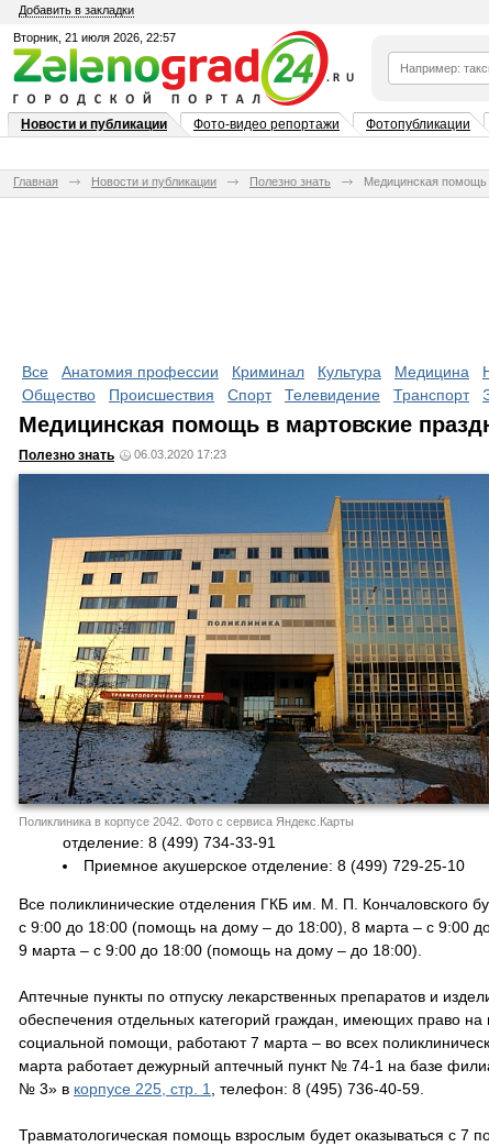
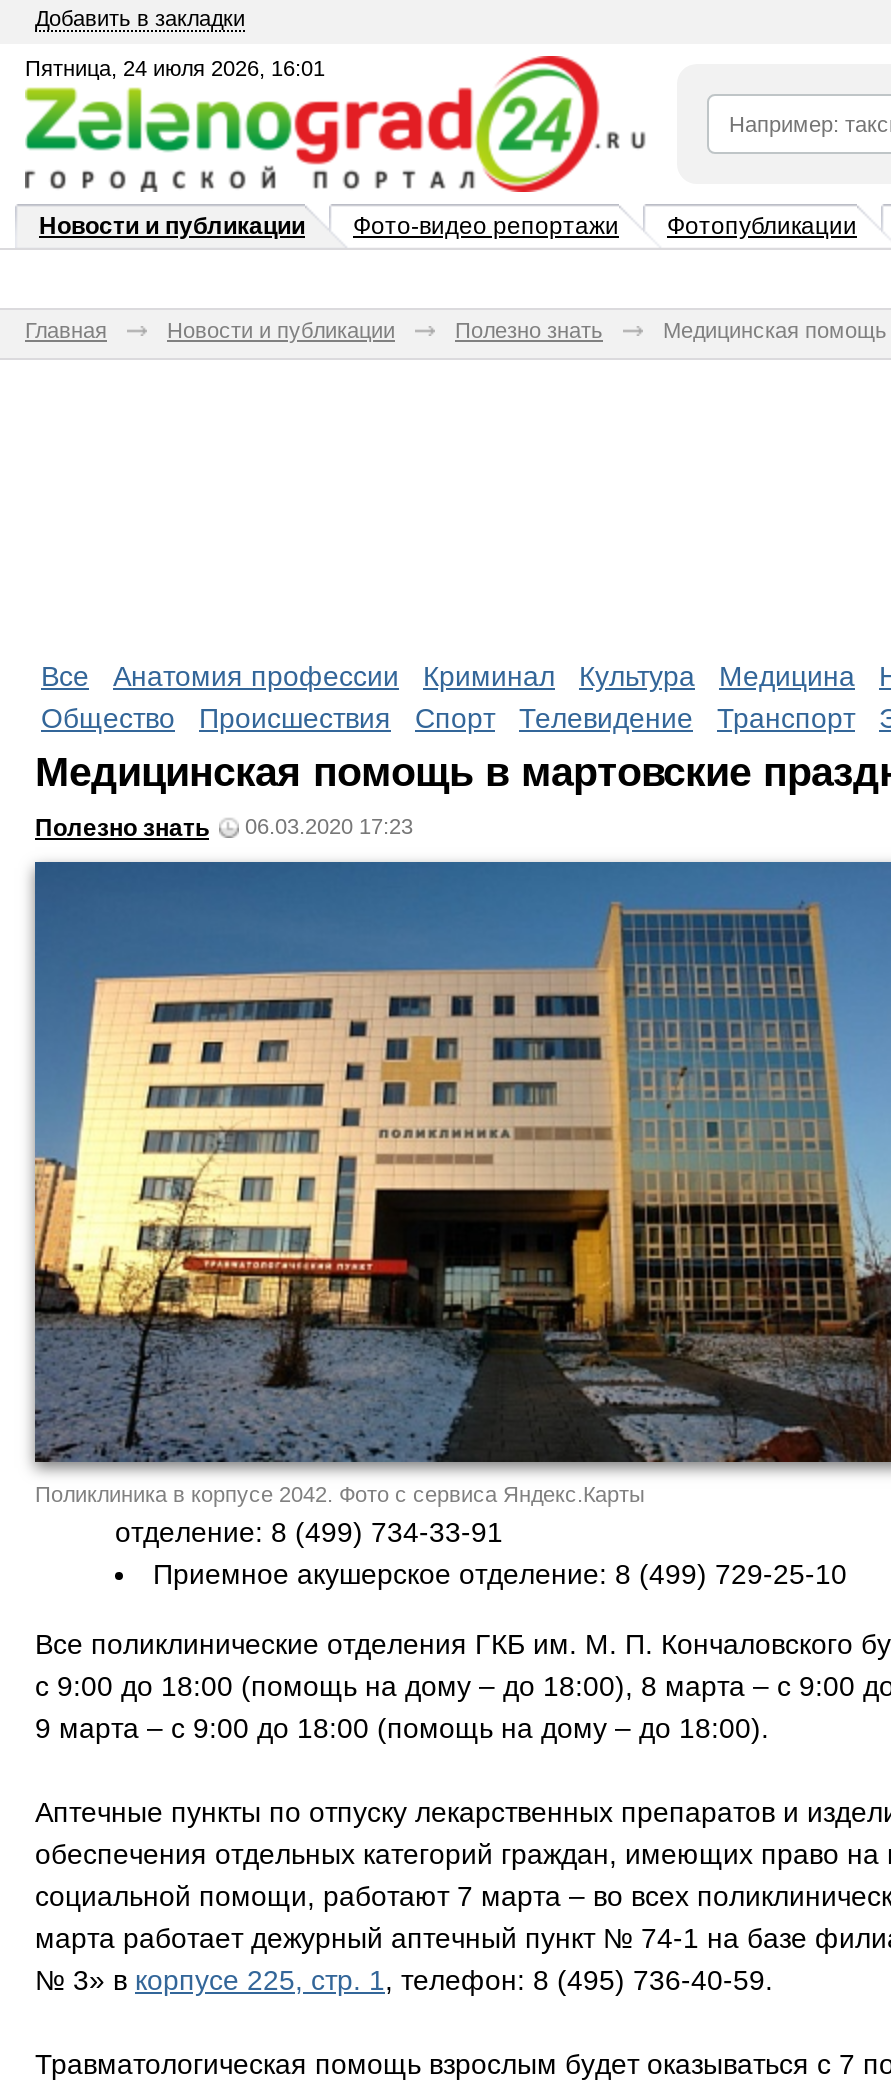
[13,31,176,44] Вторник, 21 июля 2026, 22:57 -> [25,56,325,80] Пятница, 24 июля 2026, 16:01

